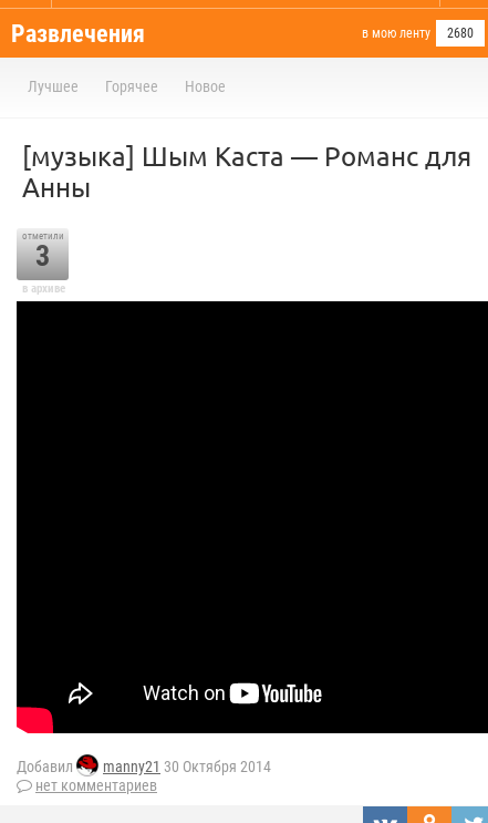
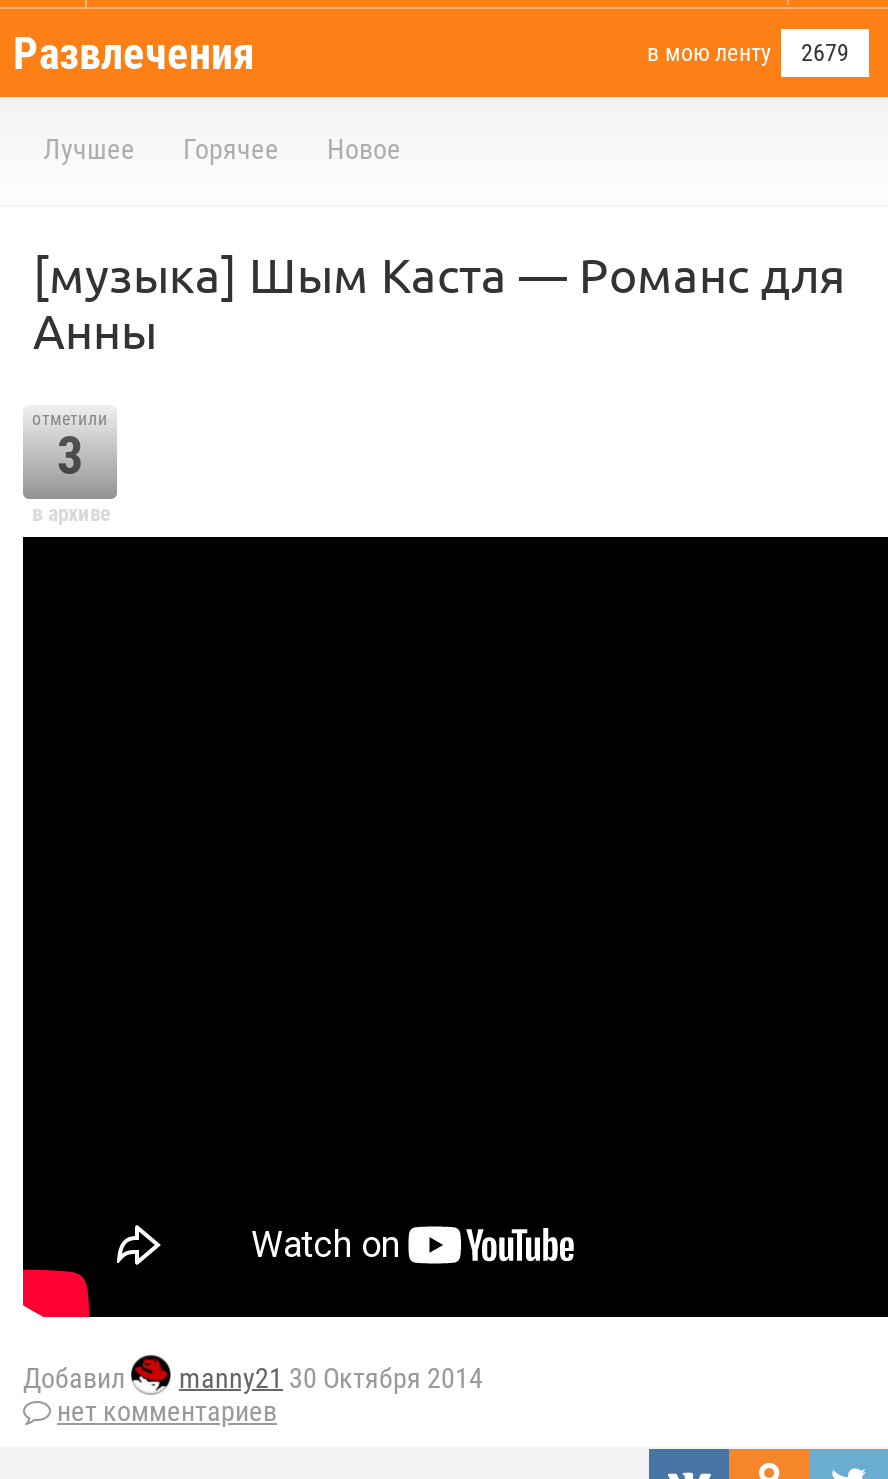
[362,25,474,41] в мою ленту 2680 -> [647,39,849,67] в мою ленту 2679

